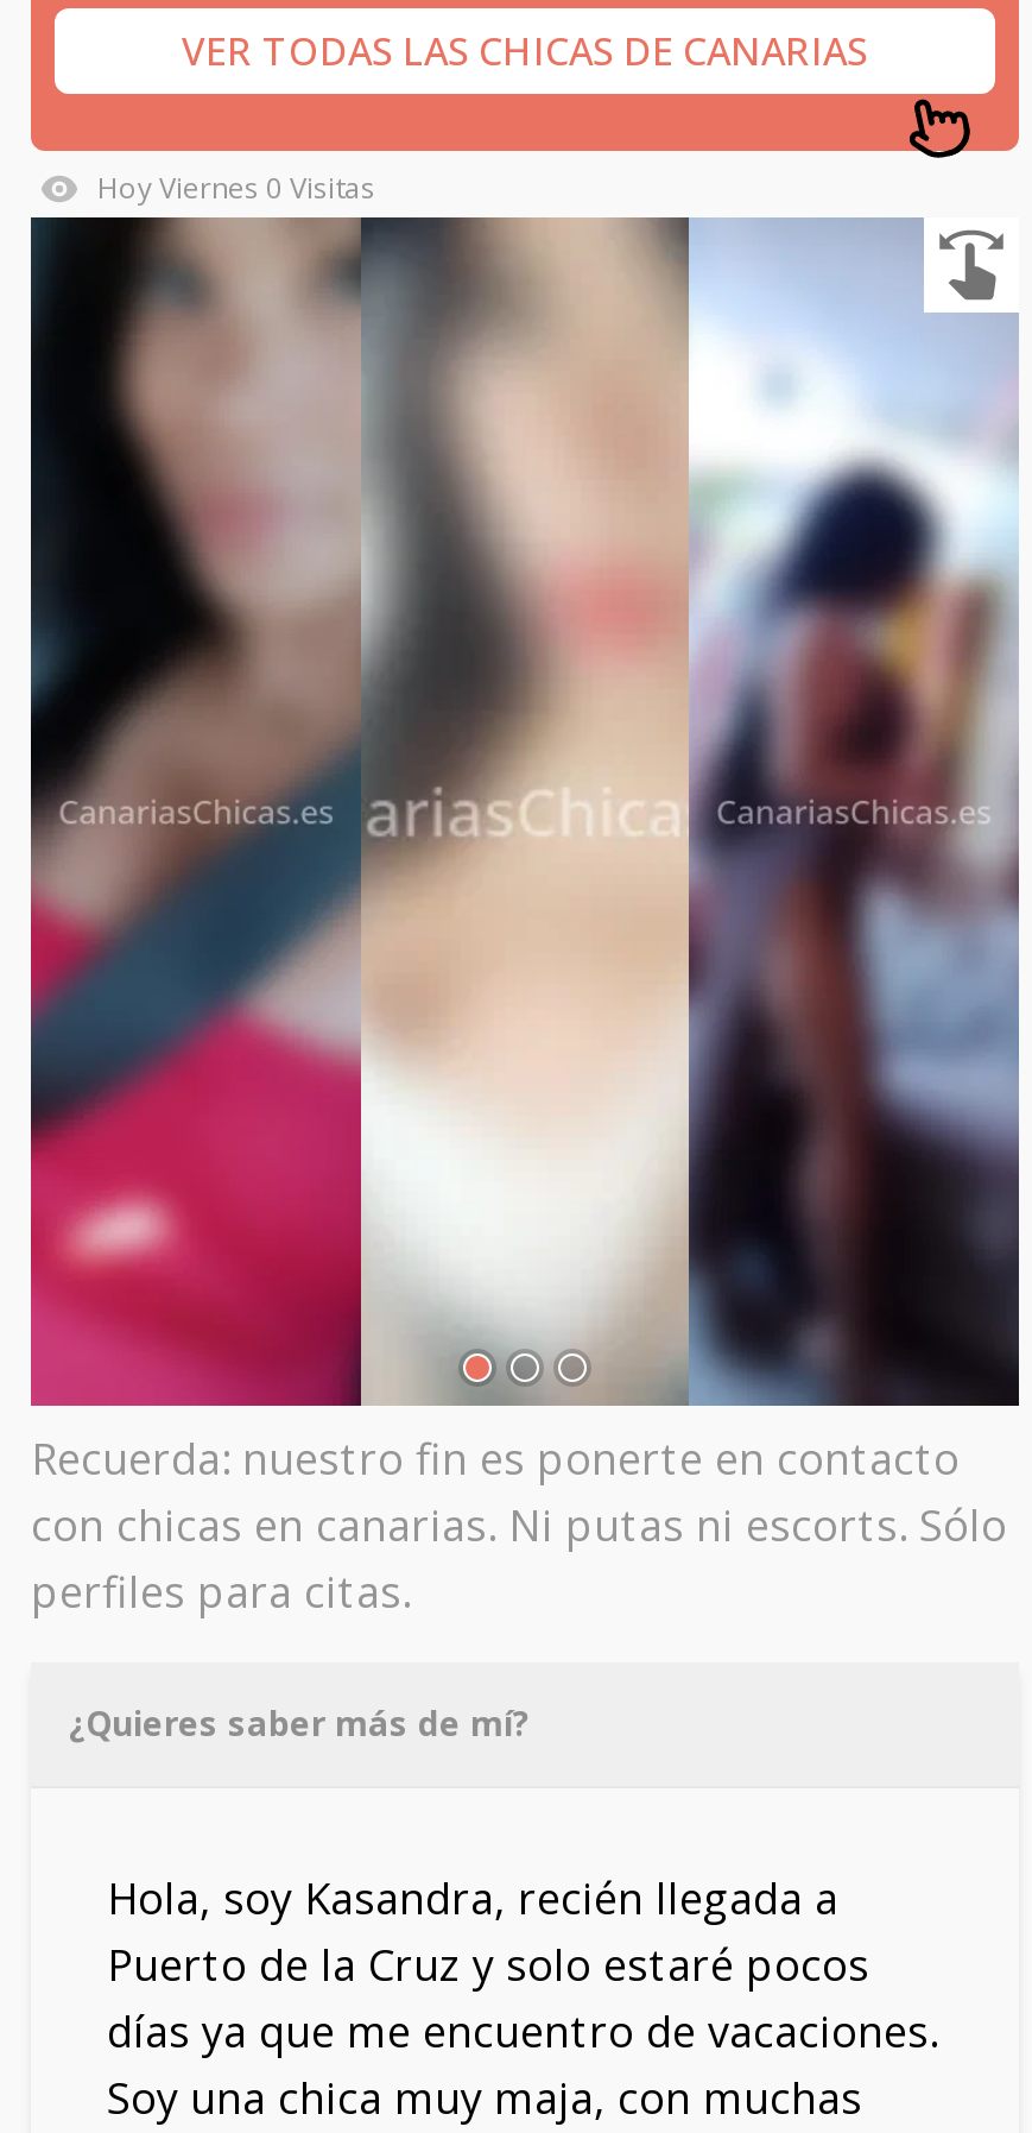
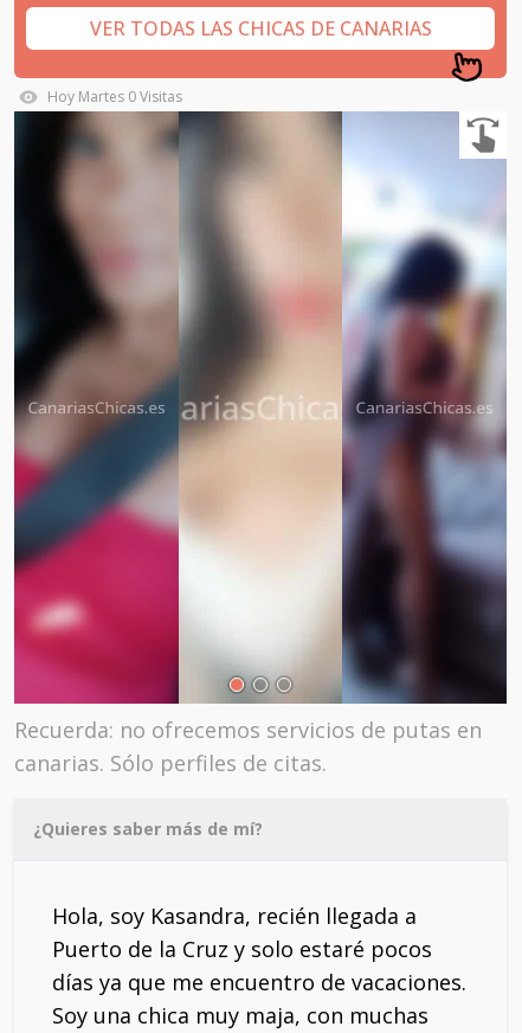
[97,168,375,208] Hoy Viernes 0 Visitas -> [47,86,182,107] Hoy Martes 0 Visitas
[31,1430,1007,1620] Recuerda: nuestro fin es ponerte en contacto | con chicas en canarias. Ni putas ni escorts. Sólo | perfiles para citas. -> [14,716,482,777] Recuerda: no ofrecemos servicios de putas en | canarias. Sólo perfiles de citas.

